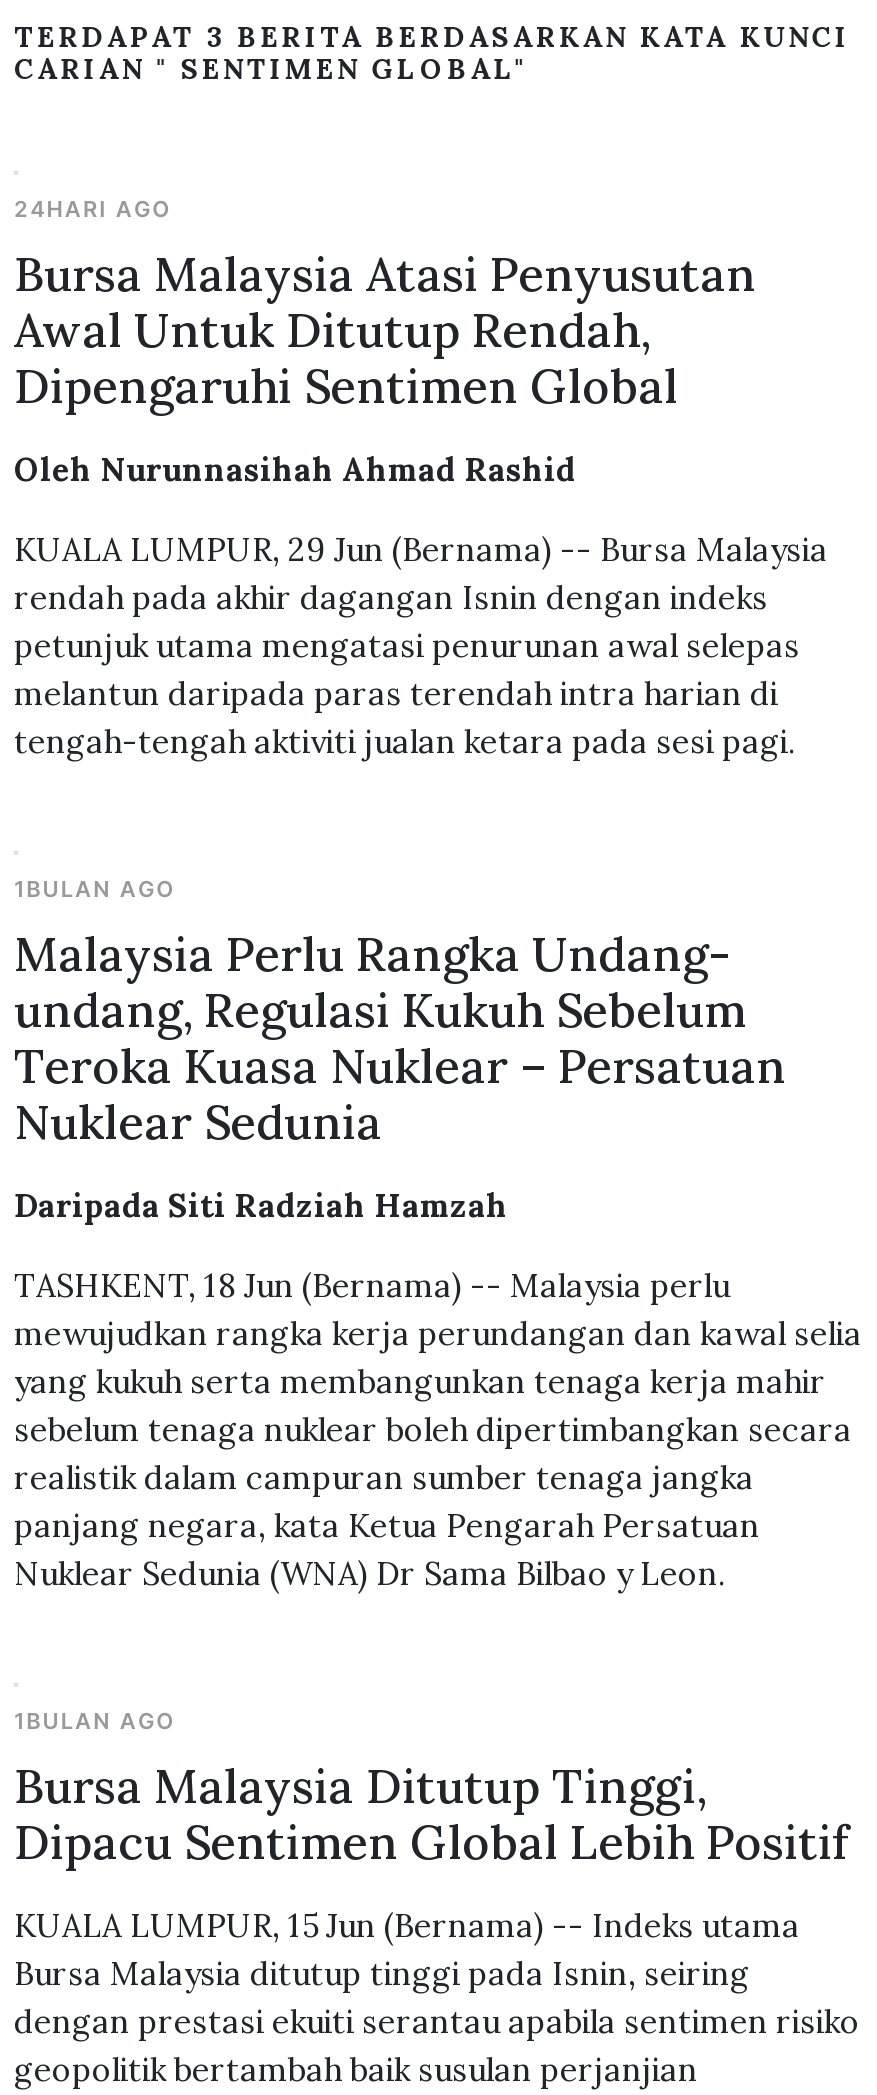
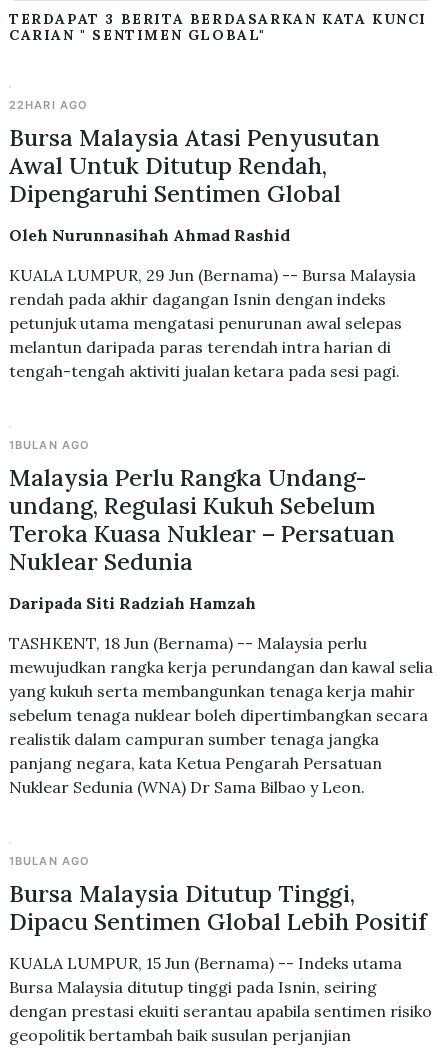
[14,195,172,223] 24HARI AGO -> [9,98,88,112] 22HARI AGO

